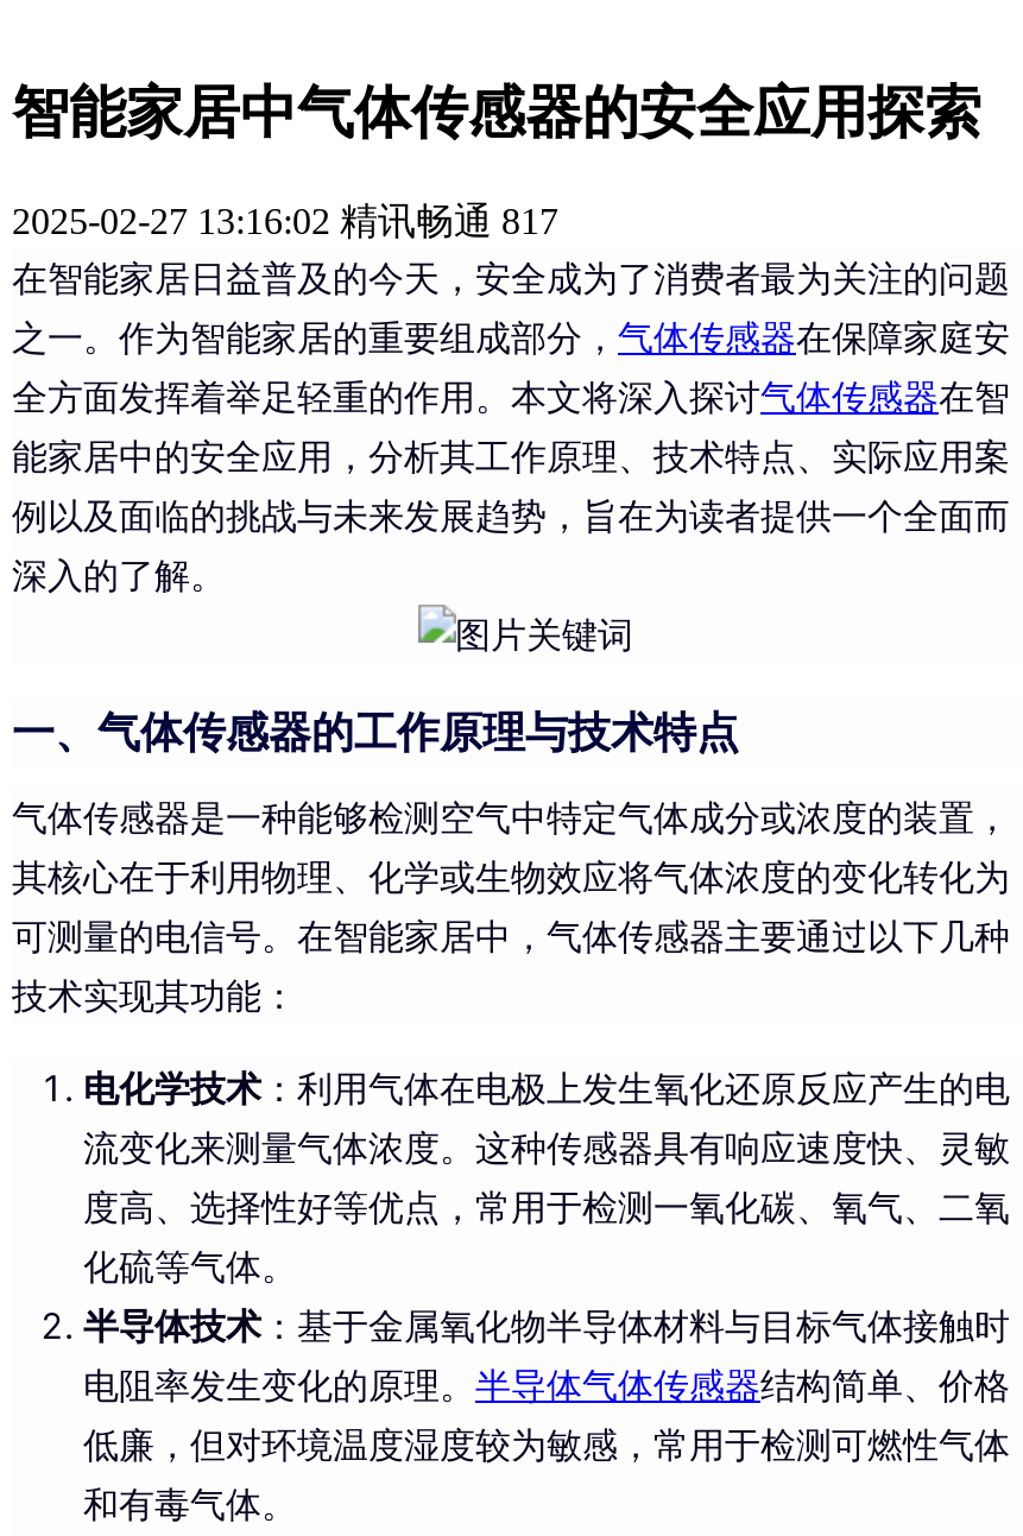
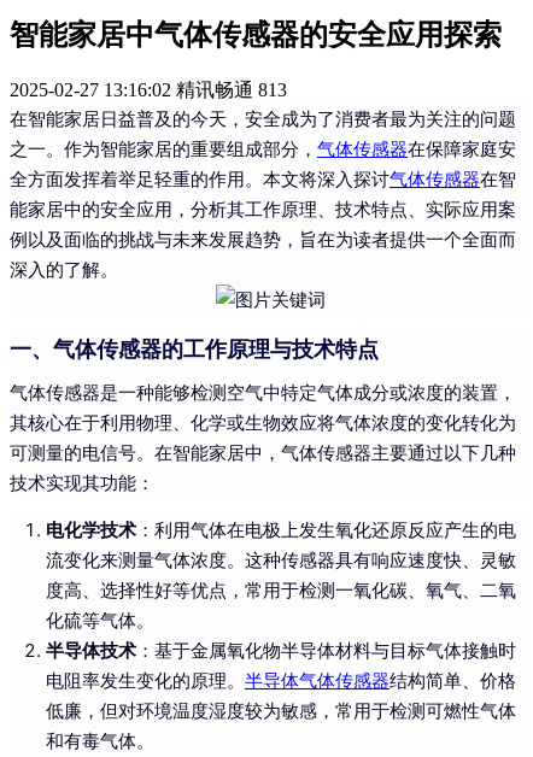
[12,201,558,242] 2025-02-27 13:16:02 精讯畅通 817 -> [10,80,287,100] 2025-02-27 13:16:02 精讯畅通 813

